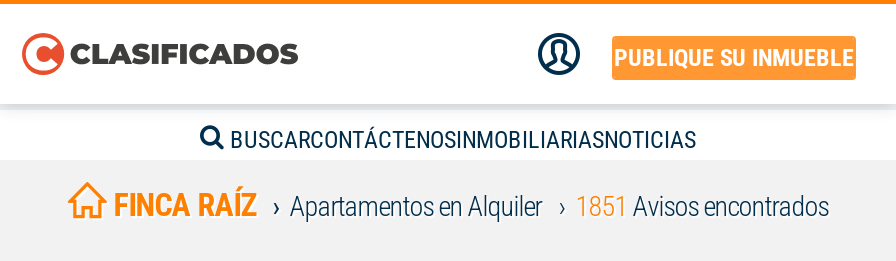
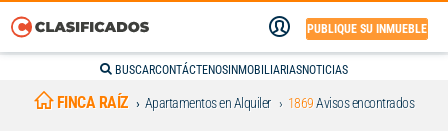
[576,190,828,222] 1851 Avisos encontrados -> [288,95,414,111] 1869 Avisos encontrados

